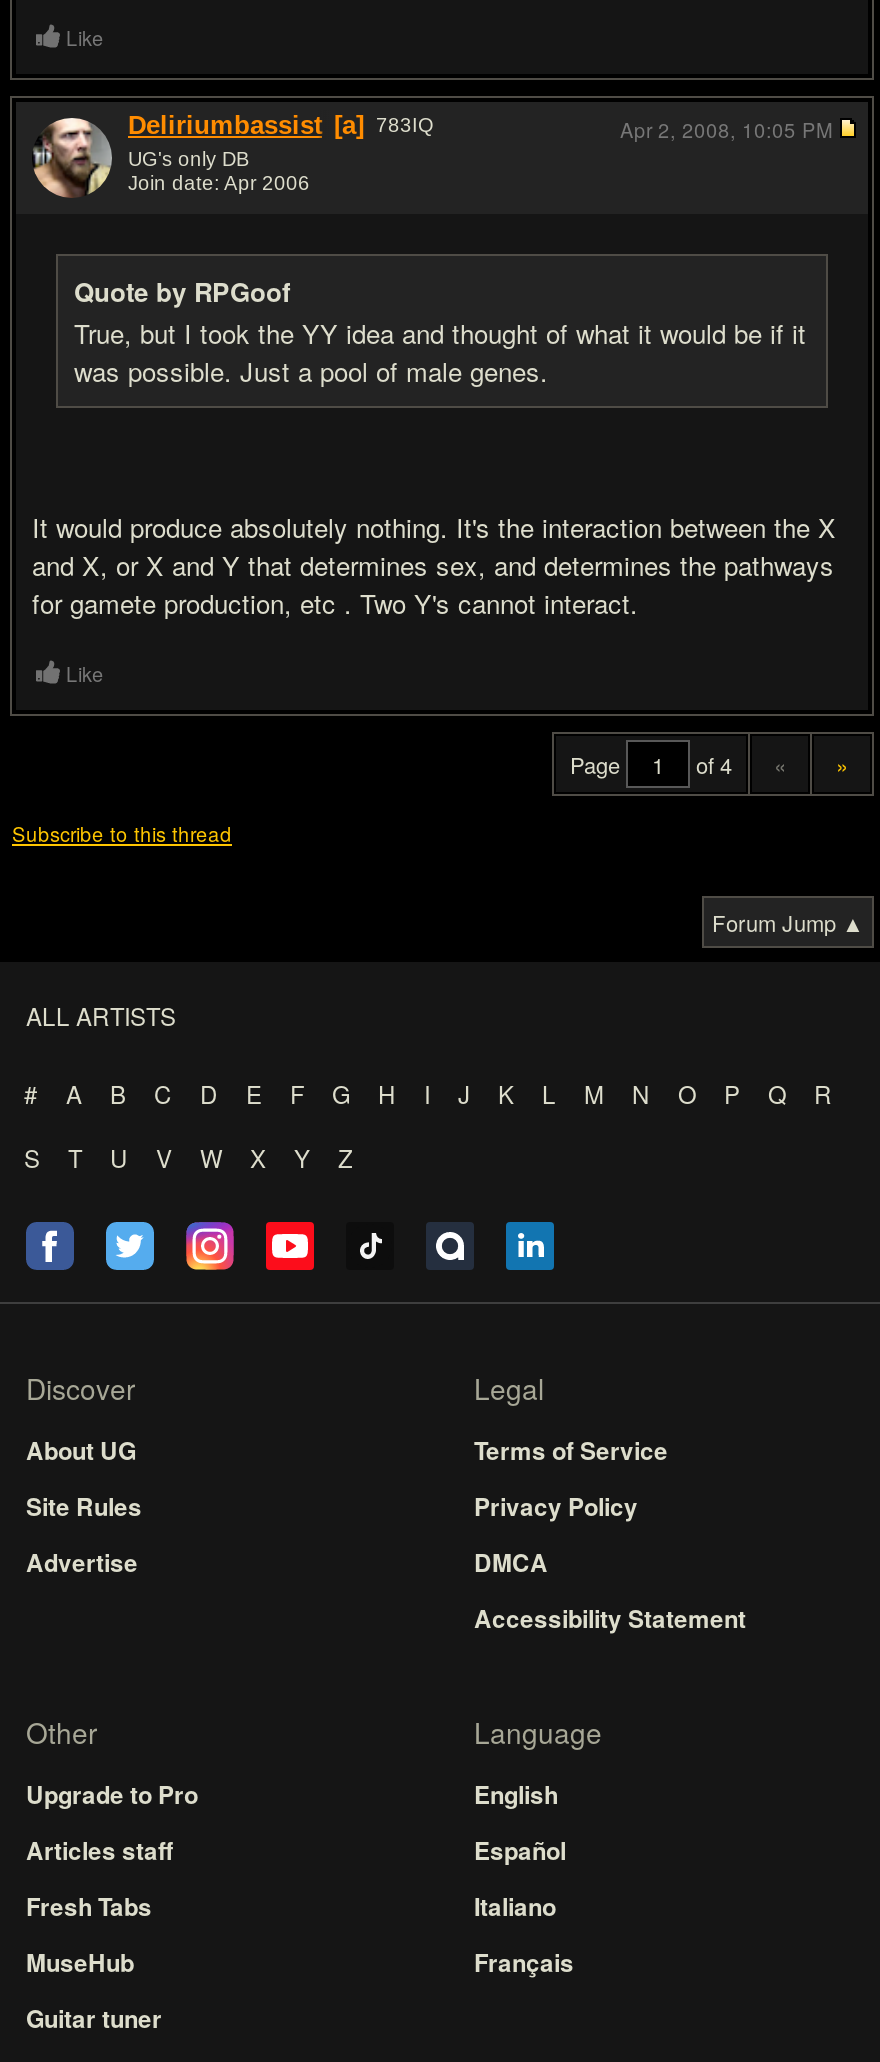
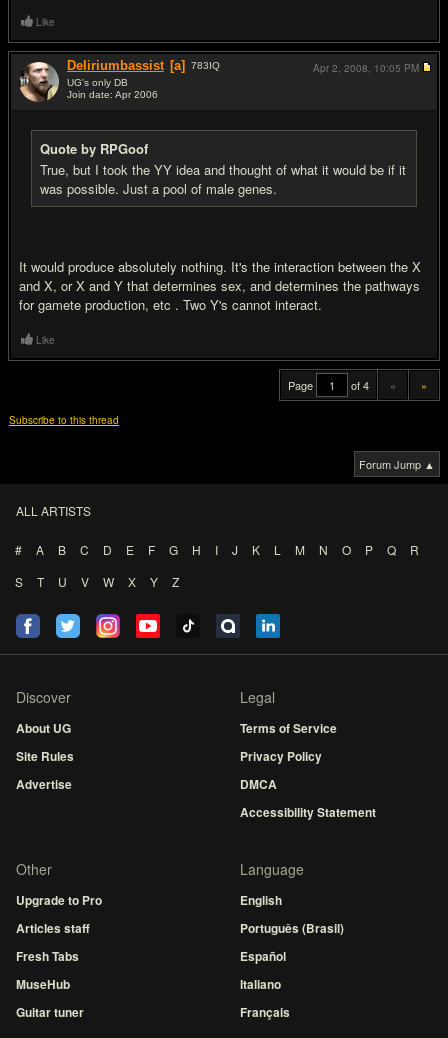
moved [474,1832,574,1980] -> [240,947,290,1021]: Español | Italiano | Français
none -> [240,919,344,937] Português (Brasil)

